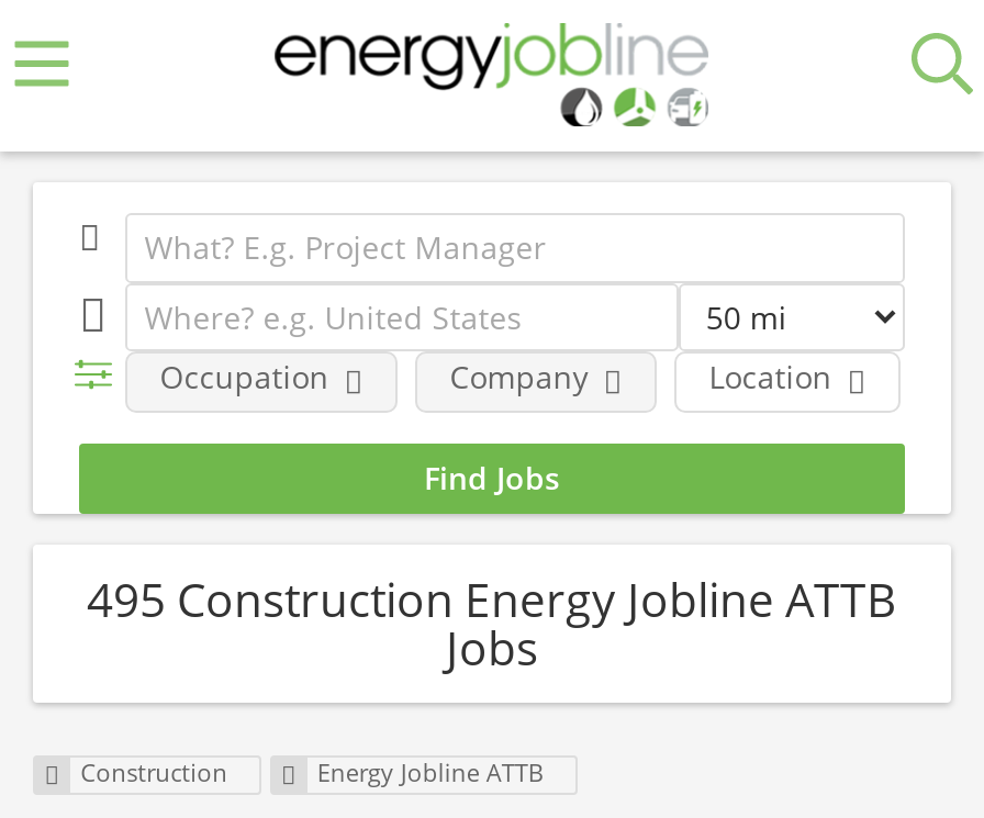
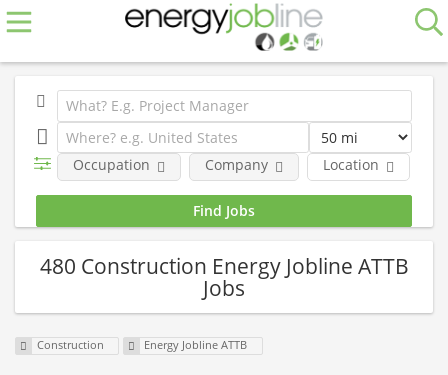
[87,568,897,629] 495 Construction Energy Jobline ATTB -> [39,251,408,279] 480 Construction Energy Jobline ATTB

